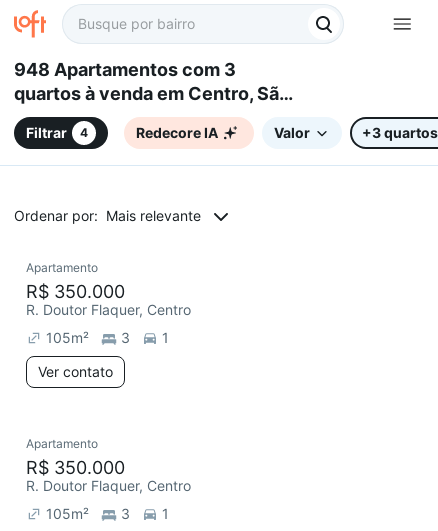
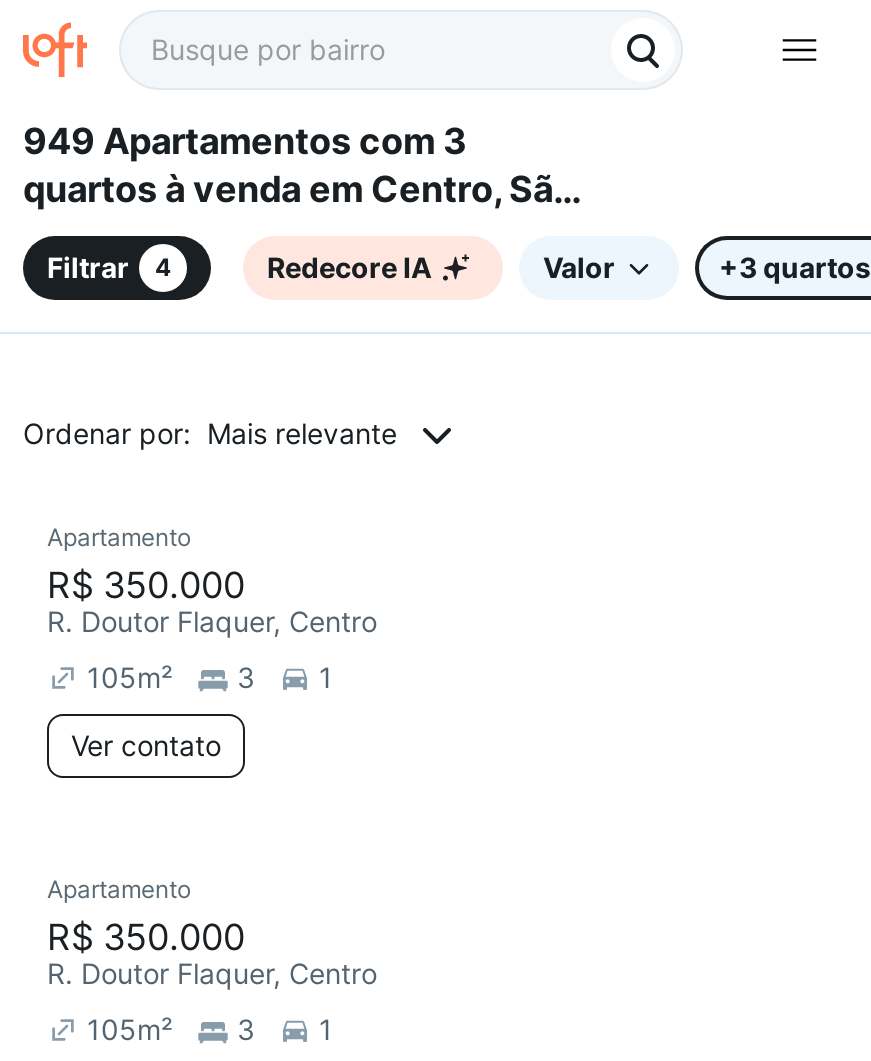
[14,59,236,80] 948 Apartamentos com 3 -> [23,121,467,163] 949 Apartamentos com 3

